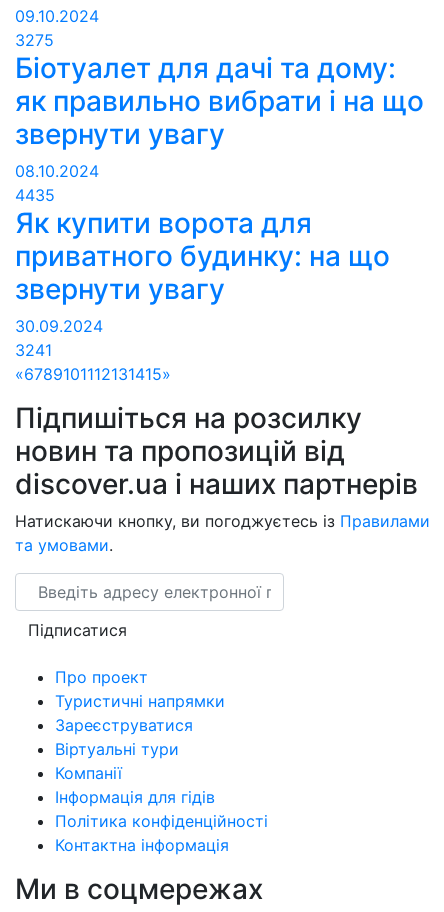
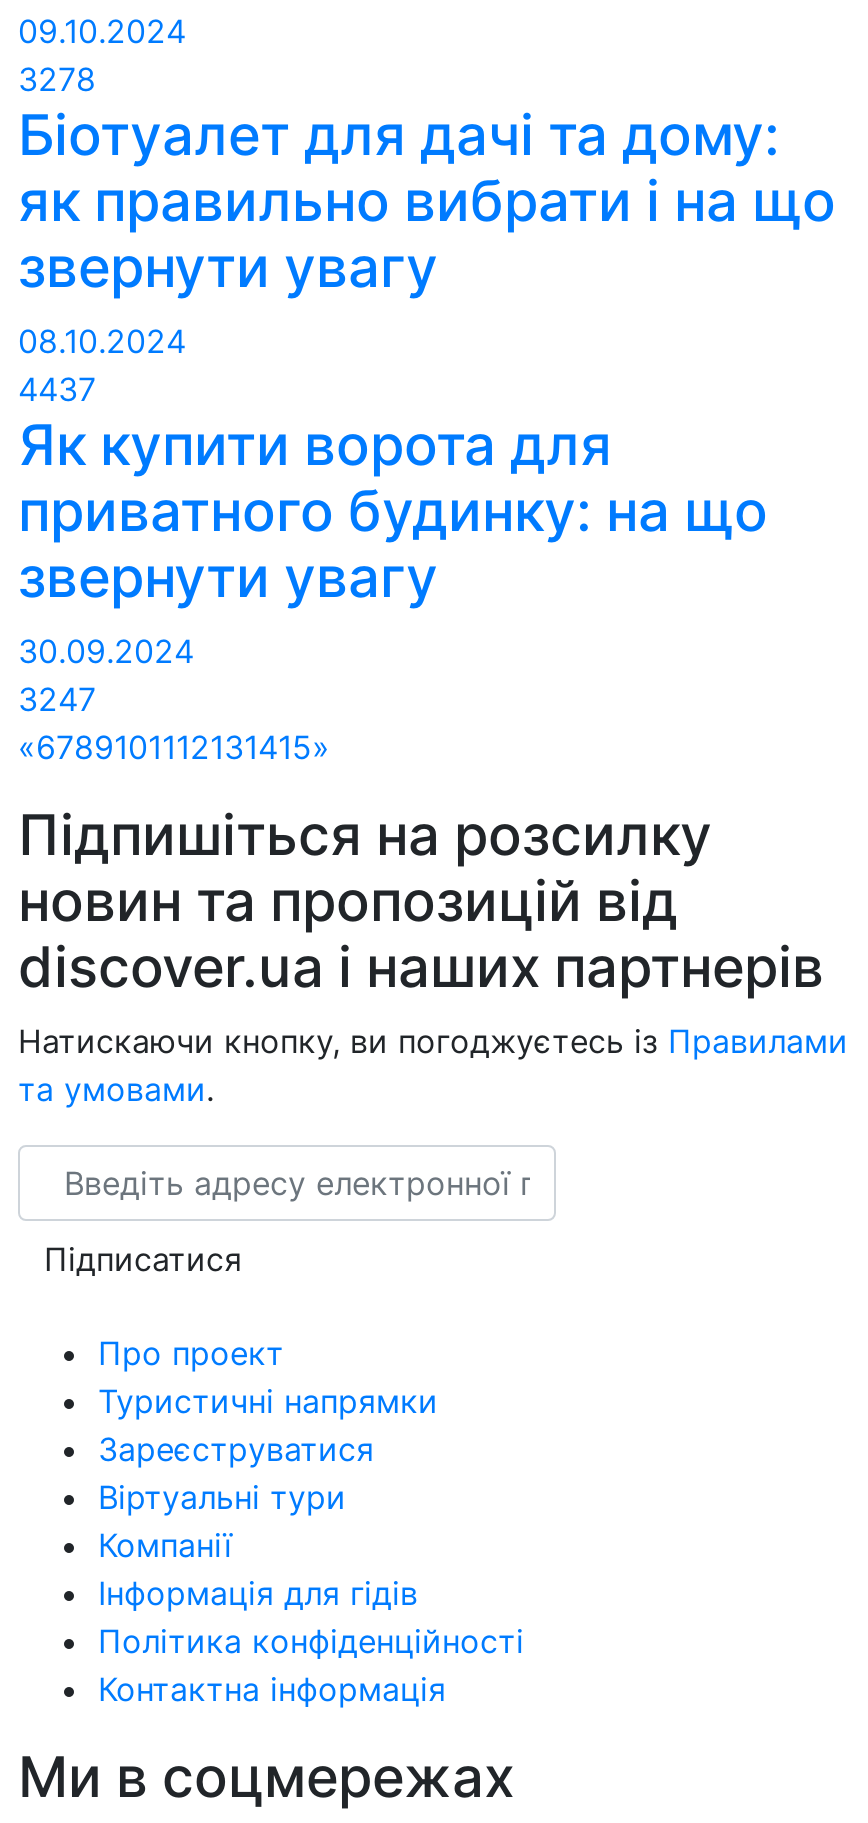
[15,30,54,50] 3275 -> [18,60,96,100] 3278
[15,185,55,205] 4435 -> [18,370,96,410] 4437
[15,340,52,360] 3241 -> [18,680,96,720] 3247

